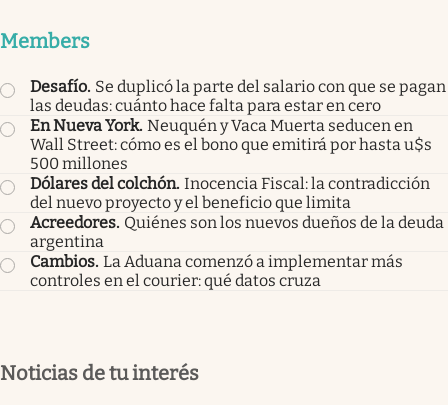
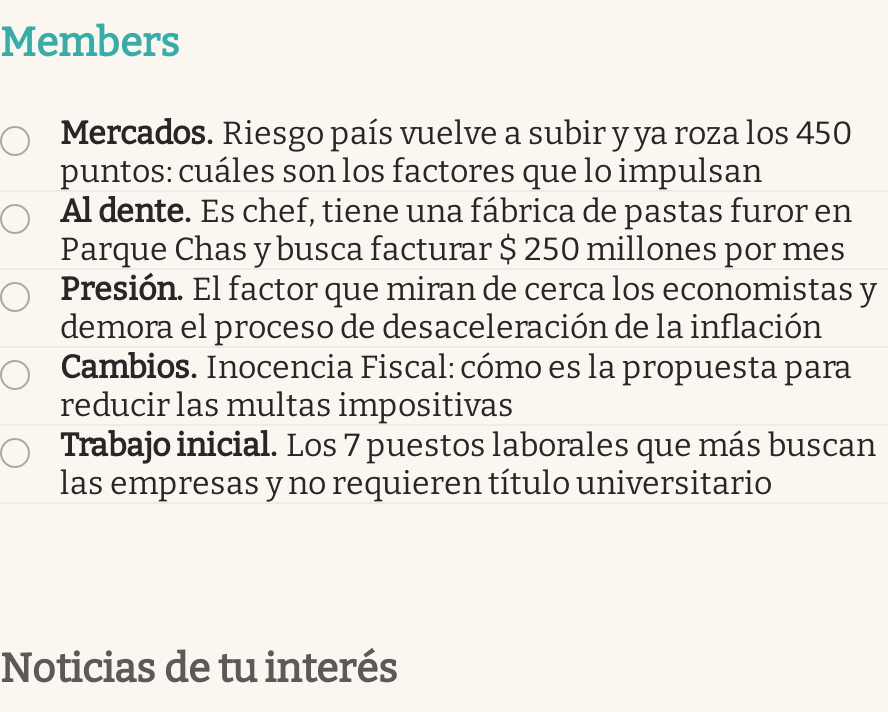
[30,77,446,290] Desafío. Se duplicó la parte del salario con que se pagan | las deudas: cuánto hace falta para estar en cero | En Nueva York. Neuquén y Vaca Muerta seducen en | Wall Street: cómo es el bono que emitirá por hasta u$s | 500 millones | Dólares del colchón. Inocencia Fiscal: la contradicción | del nuevo proyecto y el beneficio que limita | Acreedores. Quiénes son los nuevos dueños de la deuda | argentina | Cambios. La Aduana comenzó a implementar más | controles en el courier: qué datos cruza -> [60,113,876,501] Mercados. Riesgo país vuelve a subir y ya roza los 450 | puntos: cuáles son los factores que lo impulsan | Al dente. Es chef, tiene una fábrica de pastas furor en | Parque Chas y busca facturar $ 250 millones por mes | Presión. El factor que miran de cerca los economistas y | demora el proceso de desaceleración de la inflación | Cambios. Inocencia Fiscal: cómo es la propuesta para | reducir las multas impositivas | Trabajo inicial. Los 7 puestos laborales que más buscan | las empresas y no requieren título universitario

